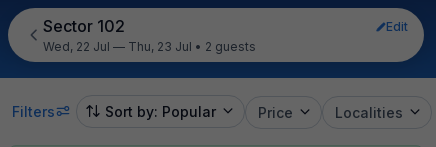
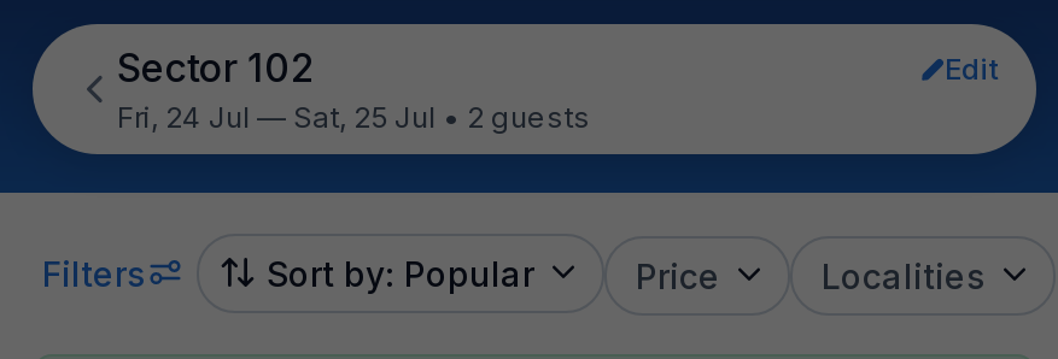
[43,39,256,54] Wed, 22 Jul — Thu, 23 Jul • 2 guests -> [117,99,590,135] Fri, 24 Jul — Sat, 25 Jul • 2 guests

